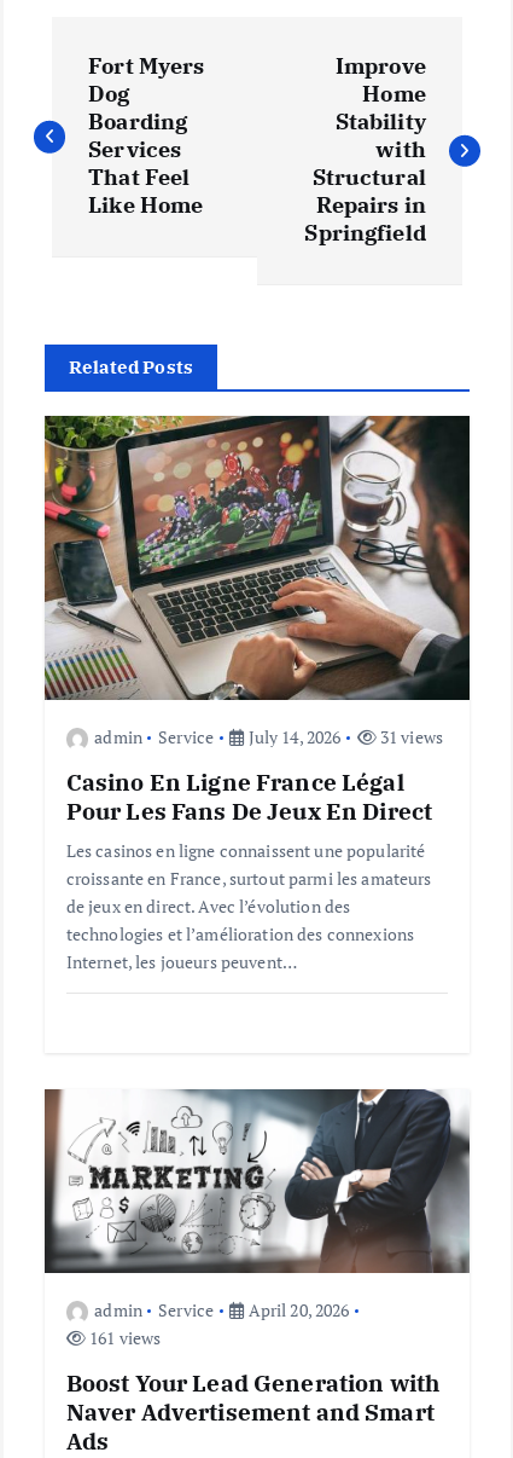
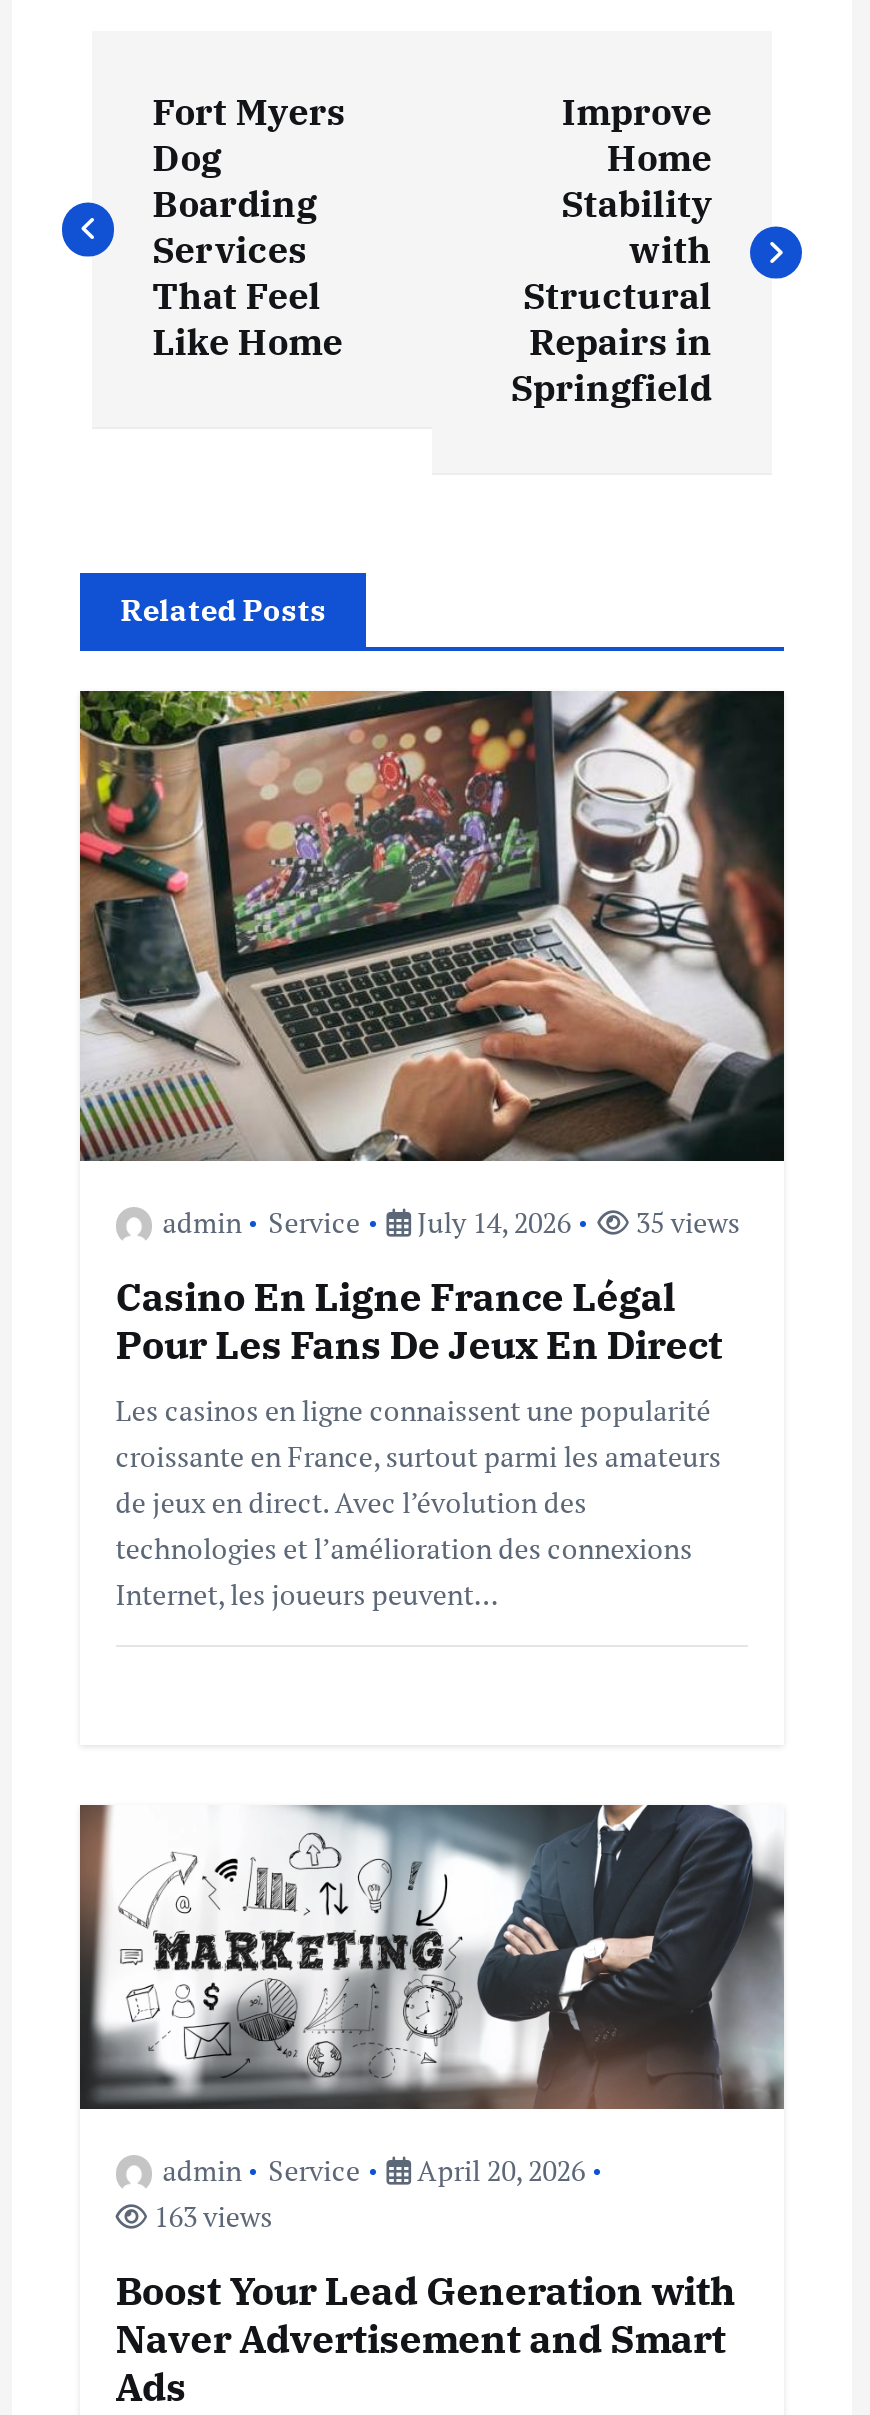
[376,725,443,748] 31 views -> [630,1203,740,1241] 35 views
[86,1326,161,1349] 161 views -> [148,2197,273,2235] 163 views

